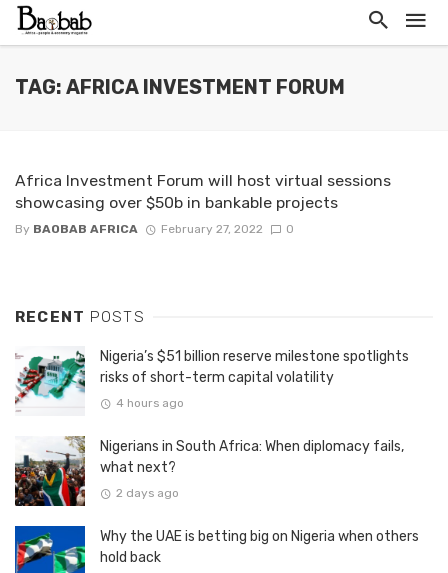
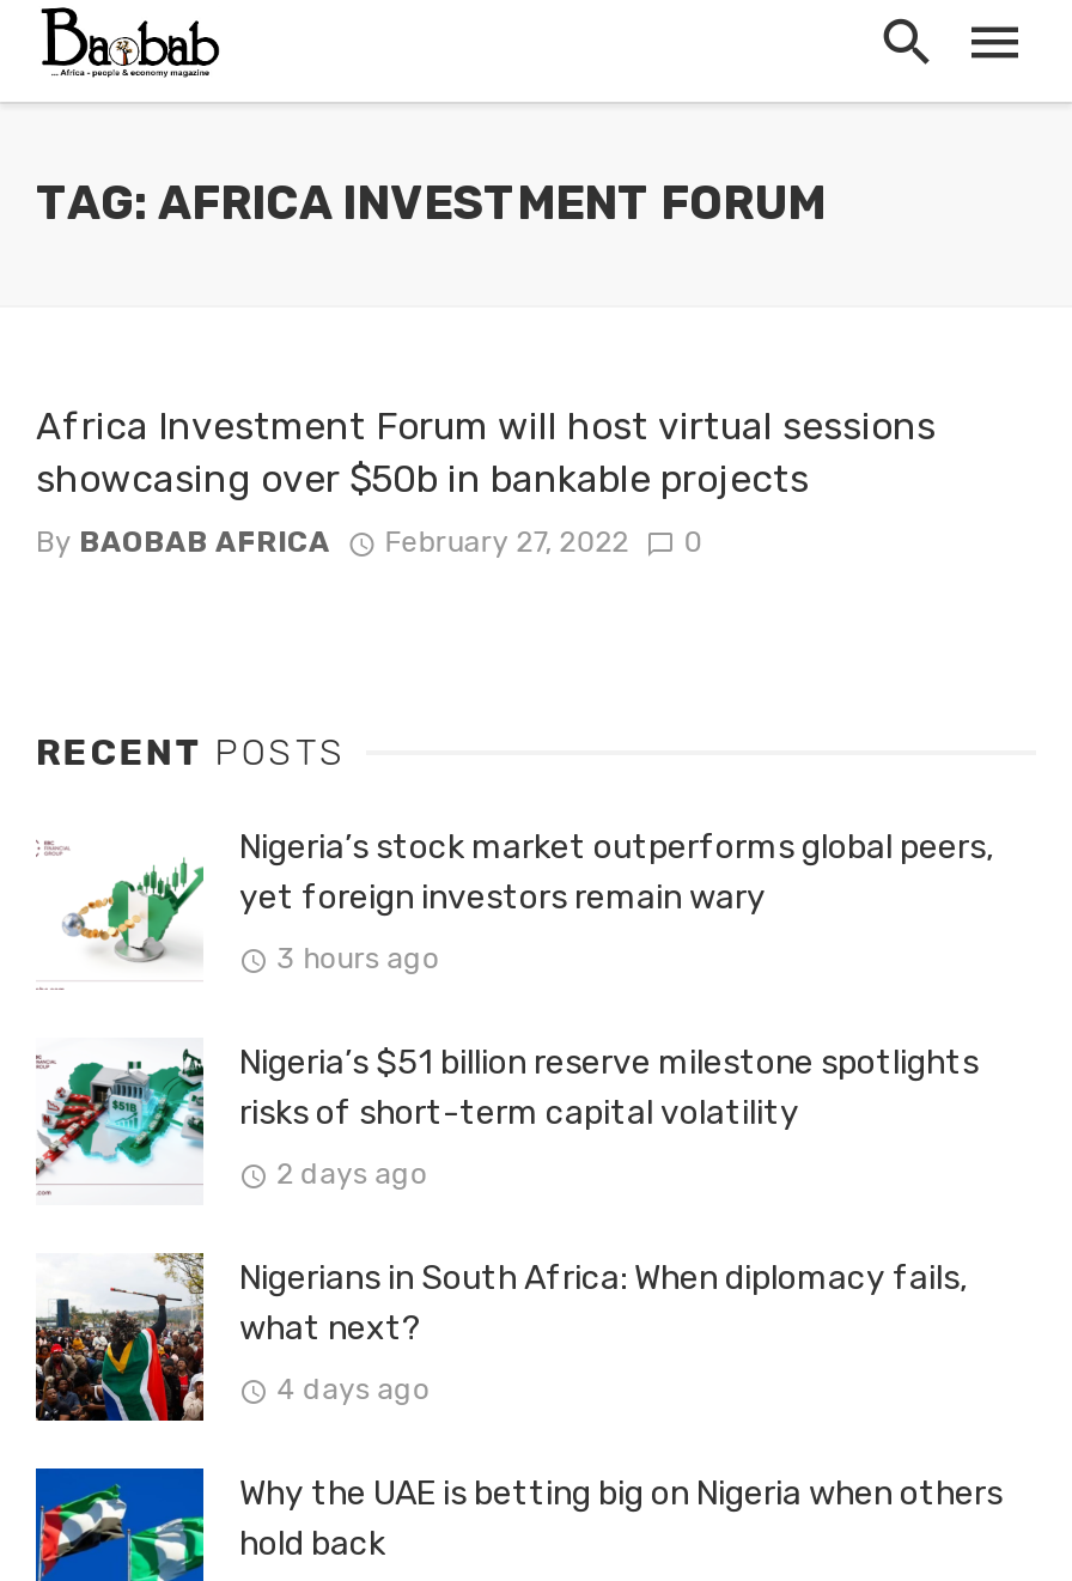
none -> [55,828,993,975] [image] | Nigeria’s stock market outperforms global peers, | yet foreign investors remain wary | 3 hours ago
[116,396,184,410] 4 hours ago -> [277,1157,427,1191] 2 days ago
[116,486,179,500] 2 days ago -> [277,1373,430,1406] 4 days ago

